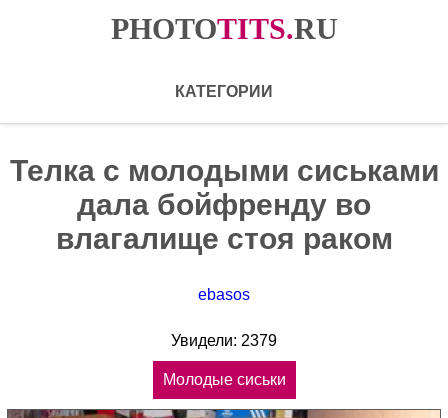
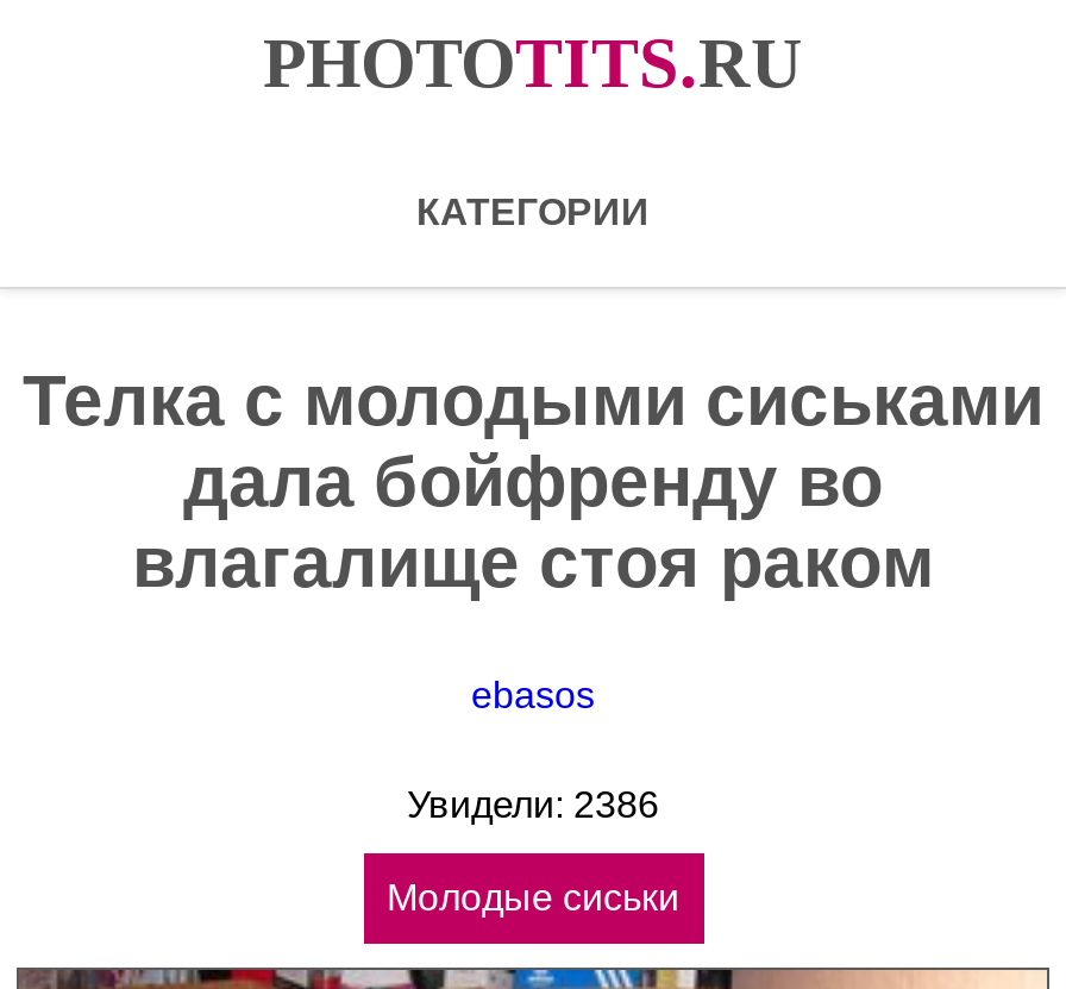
[171,332,277,349] Увидели: 2379 -> [407,784,659,825] Увидели: 2386

